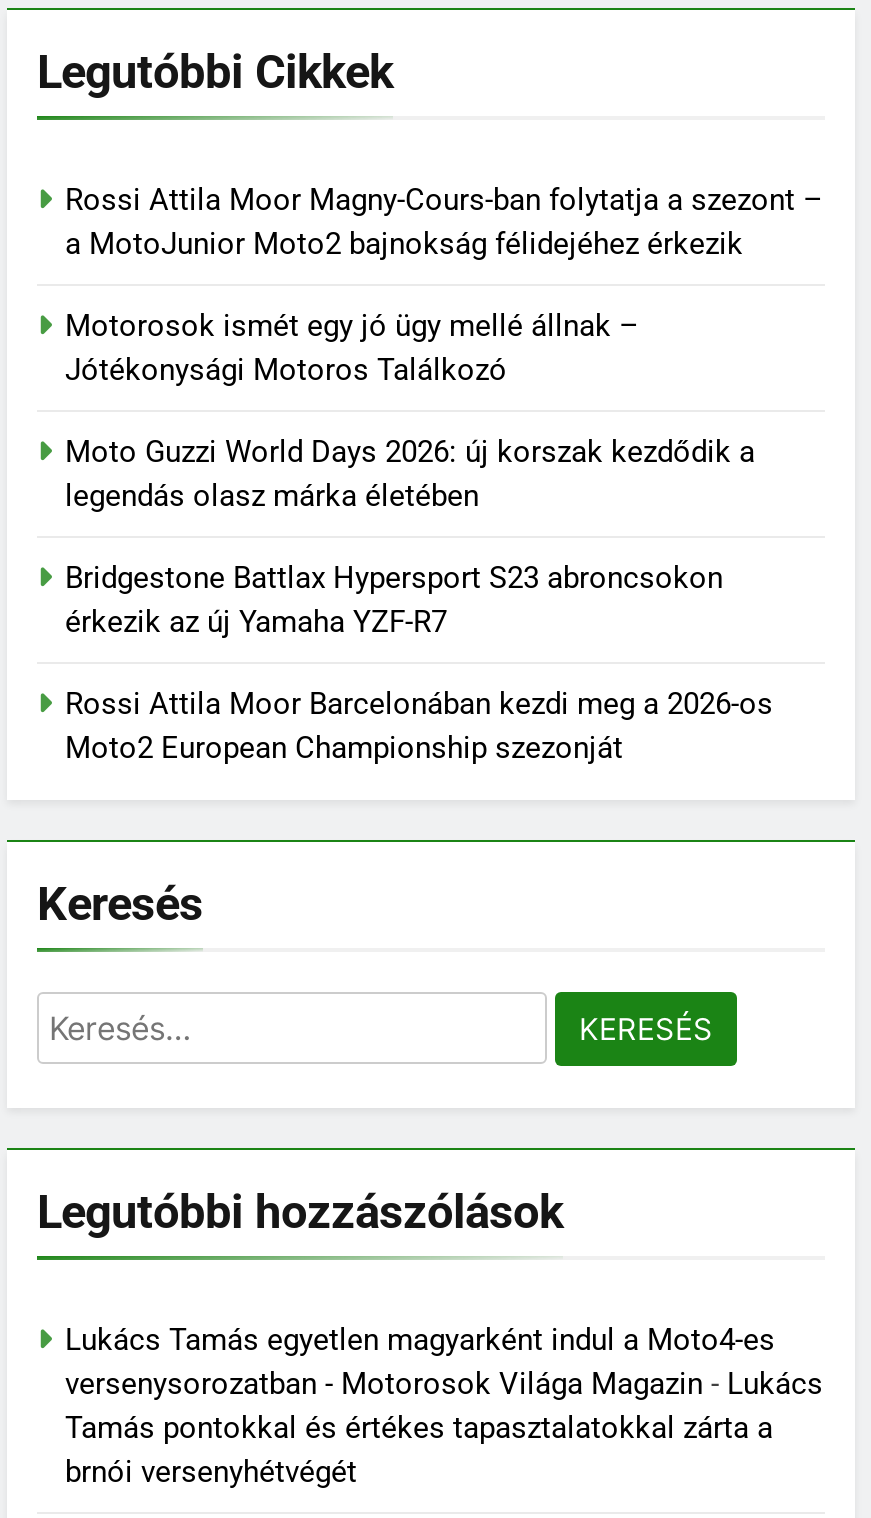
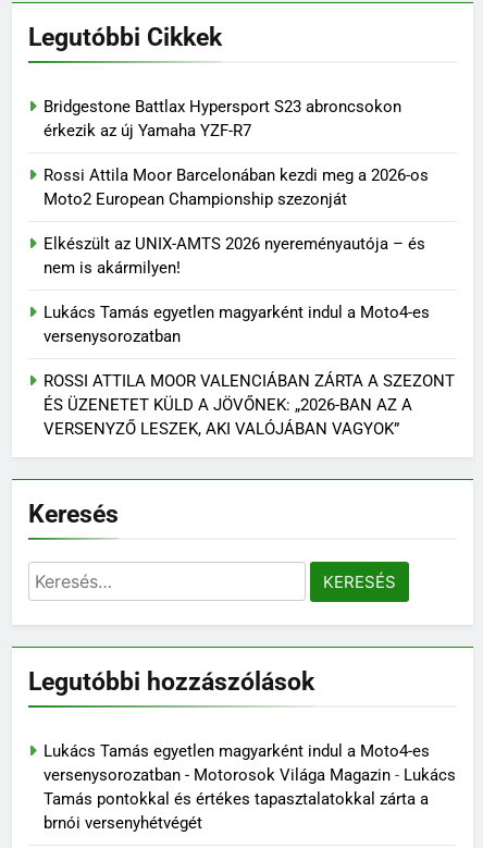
[65,182,823,514] Rossi Attila Moor Magny-Cours-ban folytatja a szezont – | a MotoJunior Moto2 bajnokság félidejéhez érkezik | Motorosok ismét egy jó ügy mellé állnak – | Jótékonysági Motoros Találkozó | Moto Guzzi World Days 2026: új korszak kezdődik a | legendás olasz márka életében -> none
moved [65,560,773,766] -> [44,97,429,209]: Bridgestone Battlax Hypersport S23 abroncsokon | érkezik az új Yamaha YZF-R7 | Rossi Attila Moor Barcelonában kezdi meg a 2026-os | Moto2 European Championship szezonját
none -> [44,234,455,439] Elkészült az UNIX-AMTS 2026 nyereményautója – és | nem is akármilyen! | Lukács Tamás egyetlen magyarként indul a Moto4-es | versenysorozatban | ROSSI ATTILA MOOR VALENCIÁBAN ZÁRTA A SZEZONT | ÉS ÜZENETET KÜLD A JÖVŐNEK: „2026-BAN AZ A | VERSENYZŐ LESZEK, AKI VALÓJÁBAN VAGYOK”

